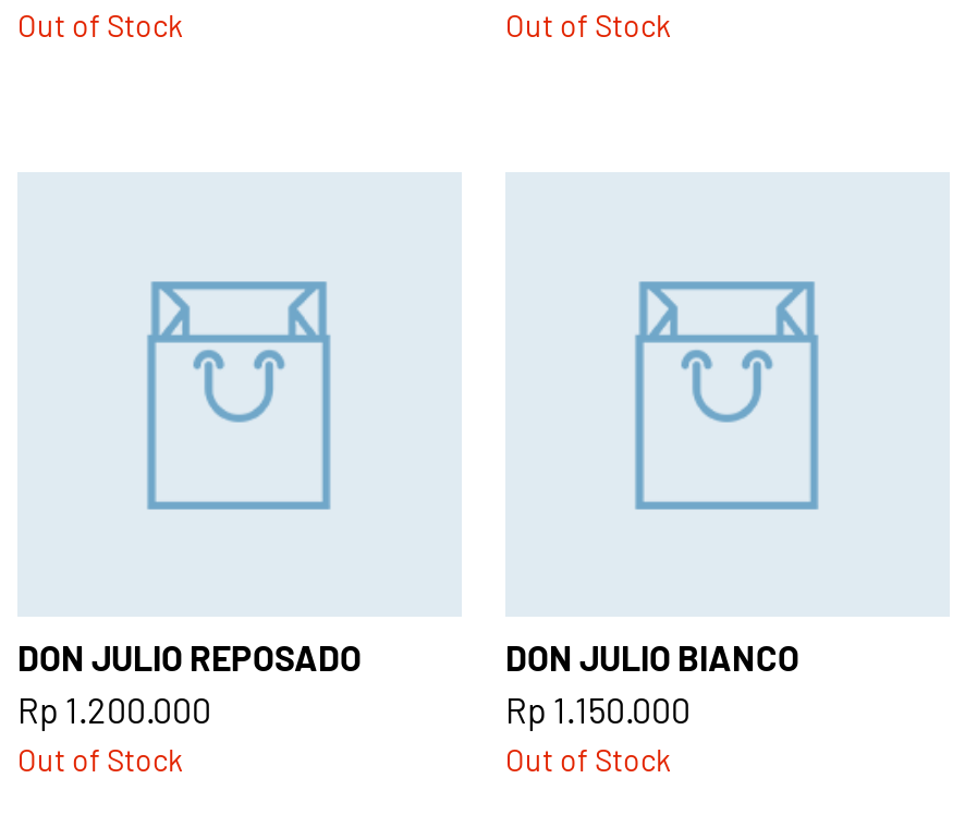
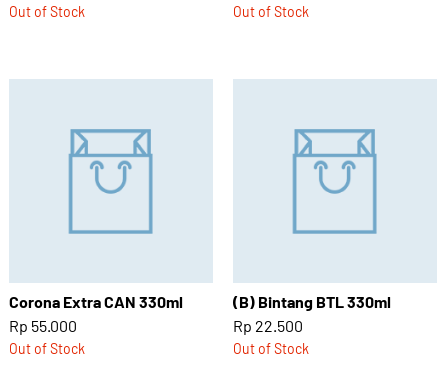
[17,636,362,730] DON JULIO REPOSADO | Rp 1.200.000 -> [9,292,183,335] Corona Extra CAN 330ml | Rp 55.000
[505,636,799,730] DON JULIO BIANCO | Rp 1.150.000 -> [233,292,391,335] (B) Bintang BTL 330ml | Rp 22.500

